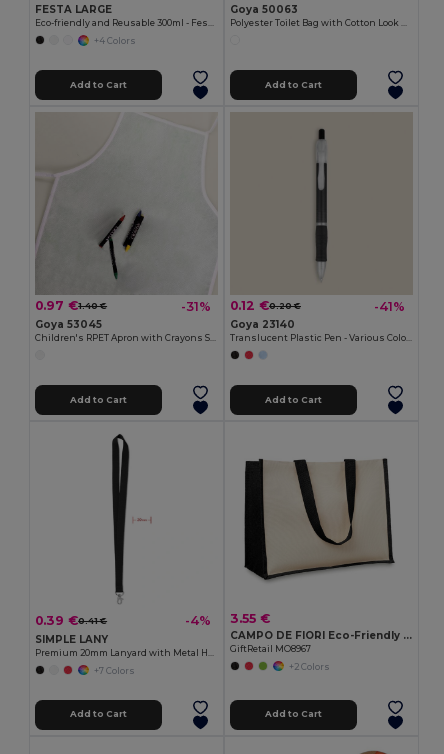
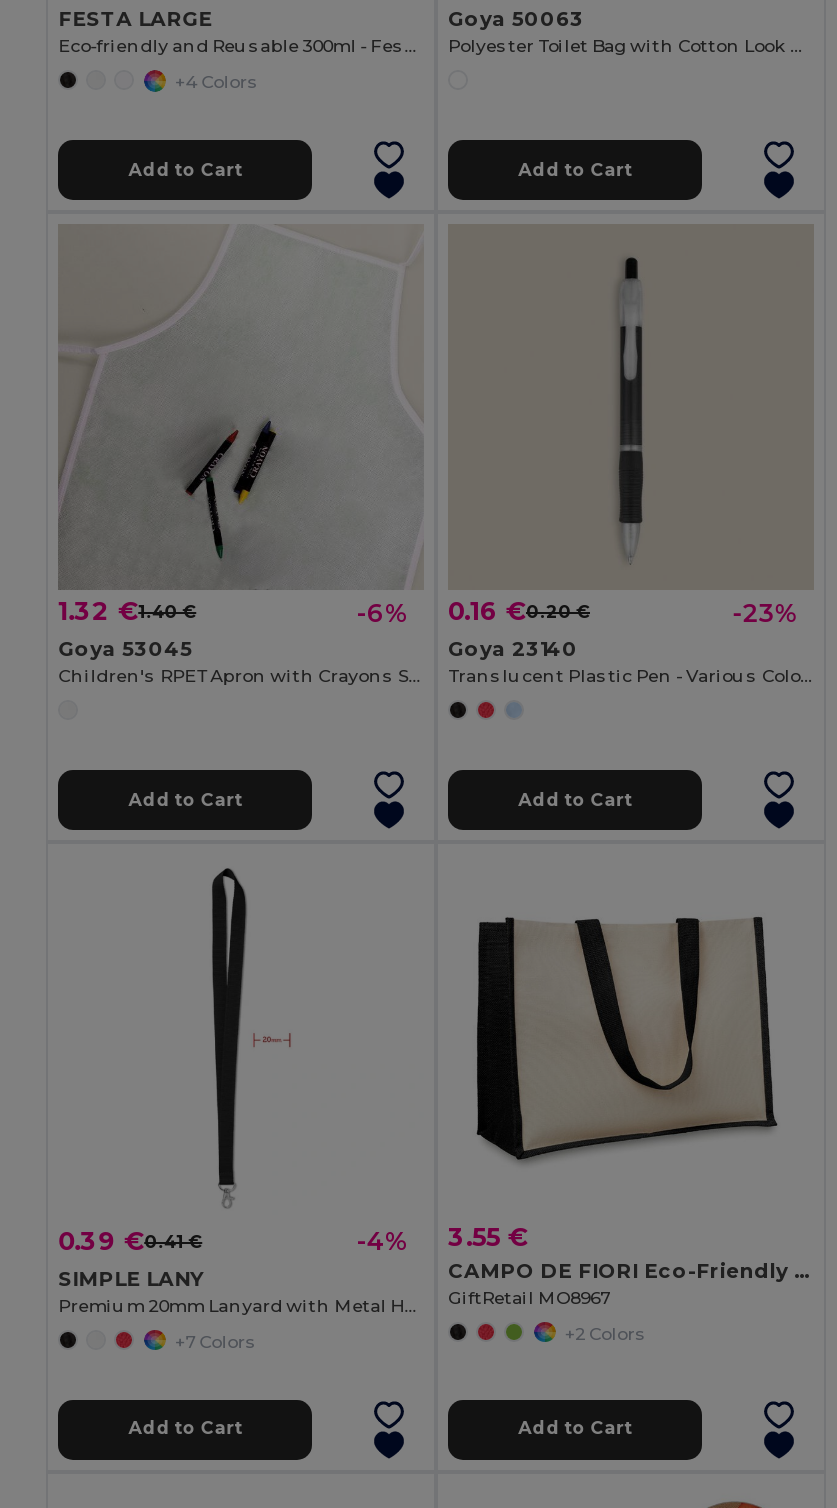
[35,298,107,313] 0.97 €1.40 € -> [58,596,196,626] 1.32 €1.40 €
[180,298,210,313] -31% -> [357,597,409,627] -6%
[230,298,301,313] 0.12 €0.20 € -> [448,596,590,626] 0.16 €0.20 €
[374,298,405,313] -41% -> [733,597,799,627] -23%

